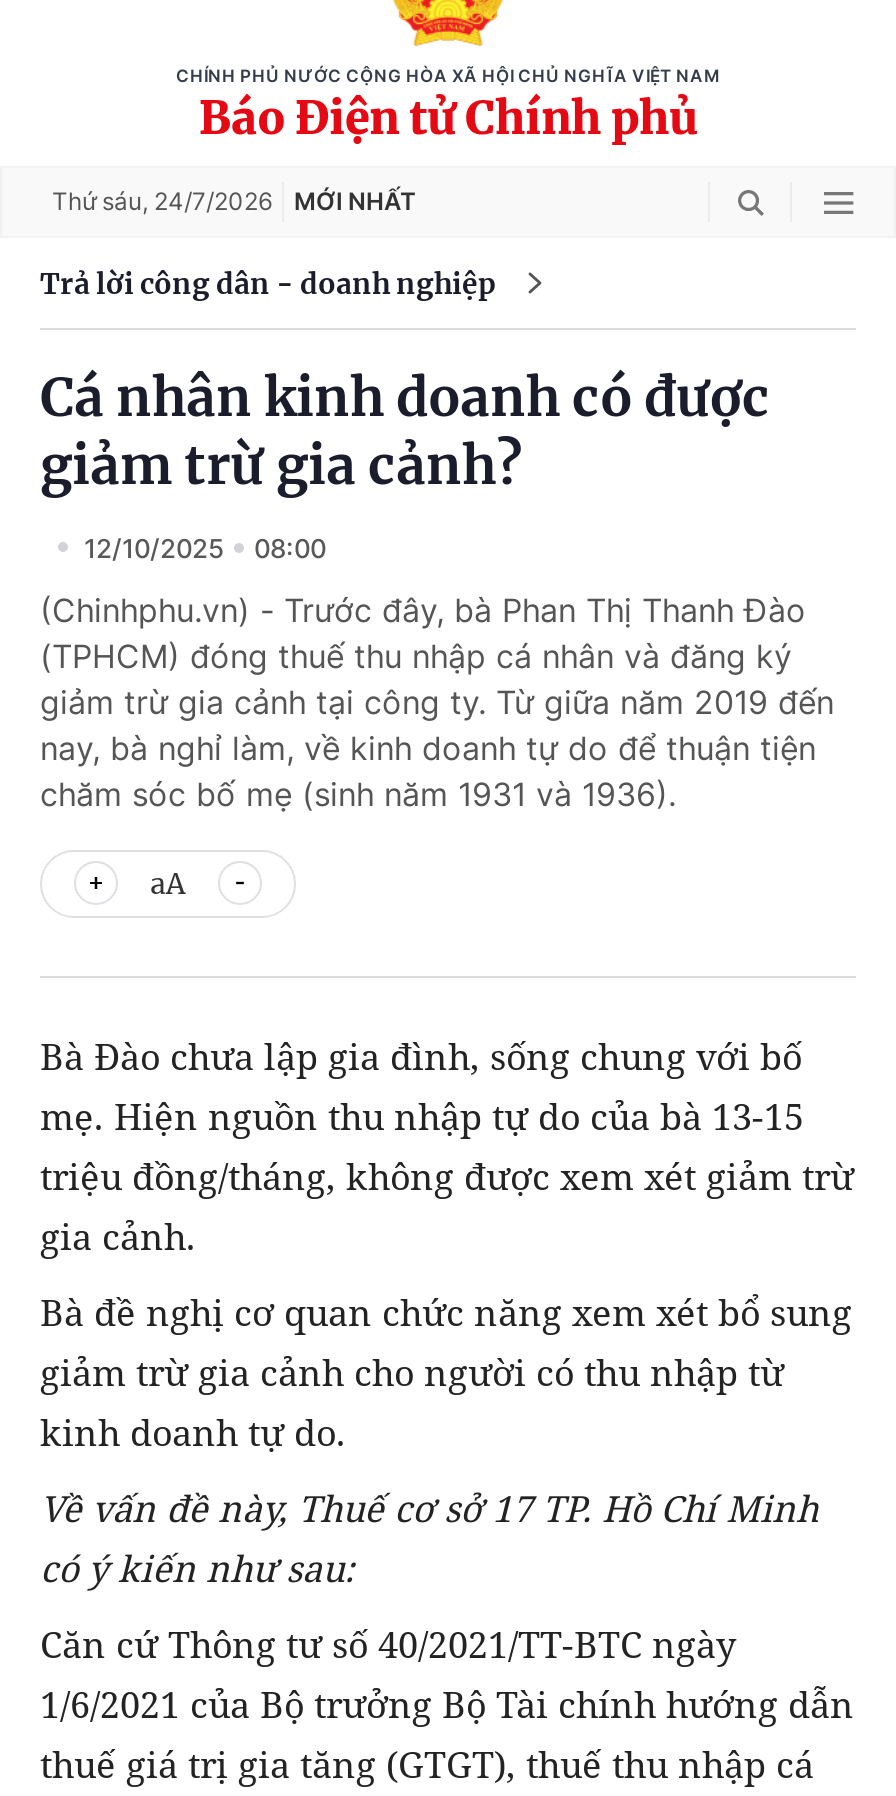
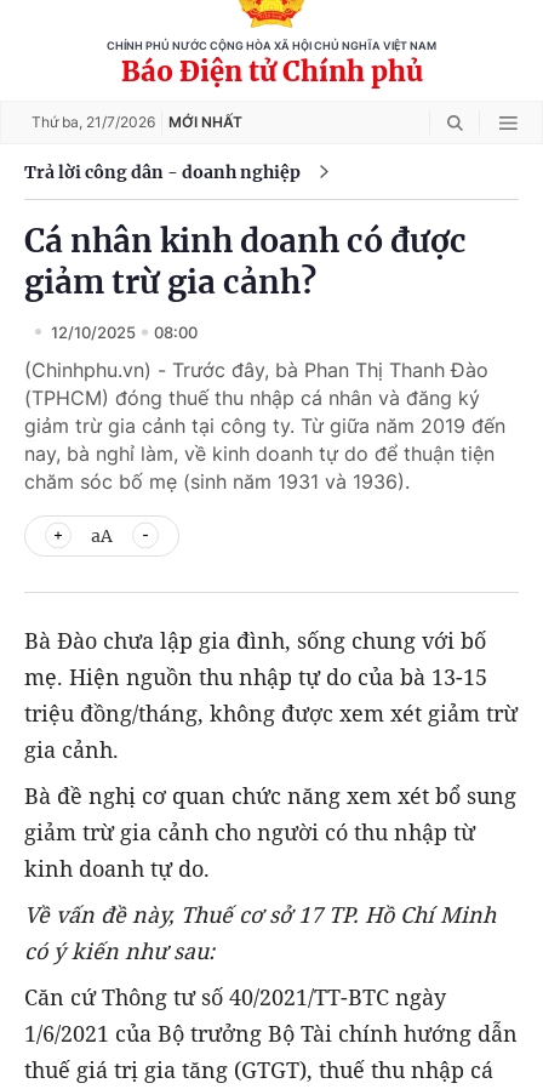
[52,186,416,216] Thứ sáu, 24/7/2026 MỚI NHẤT -> [32,113,242,131] Thứ ba, 21/7/2026 MỚI NHẤT

